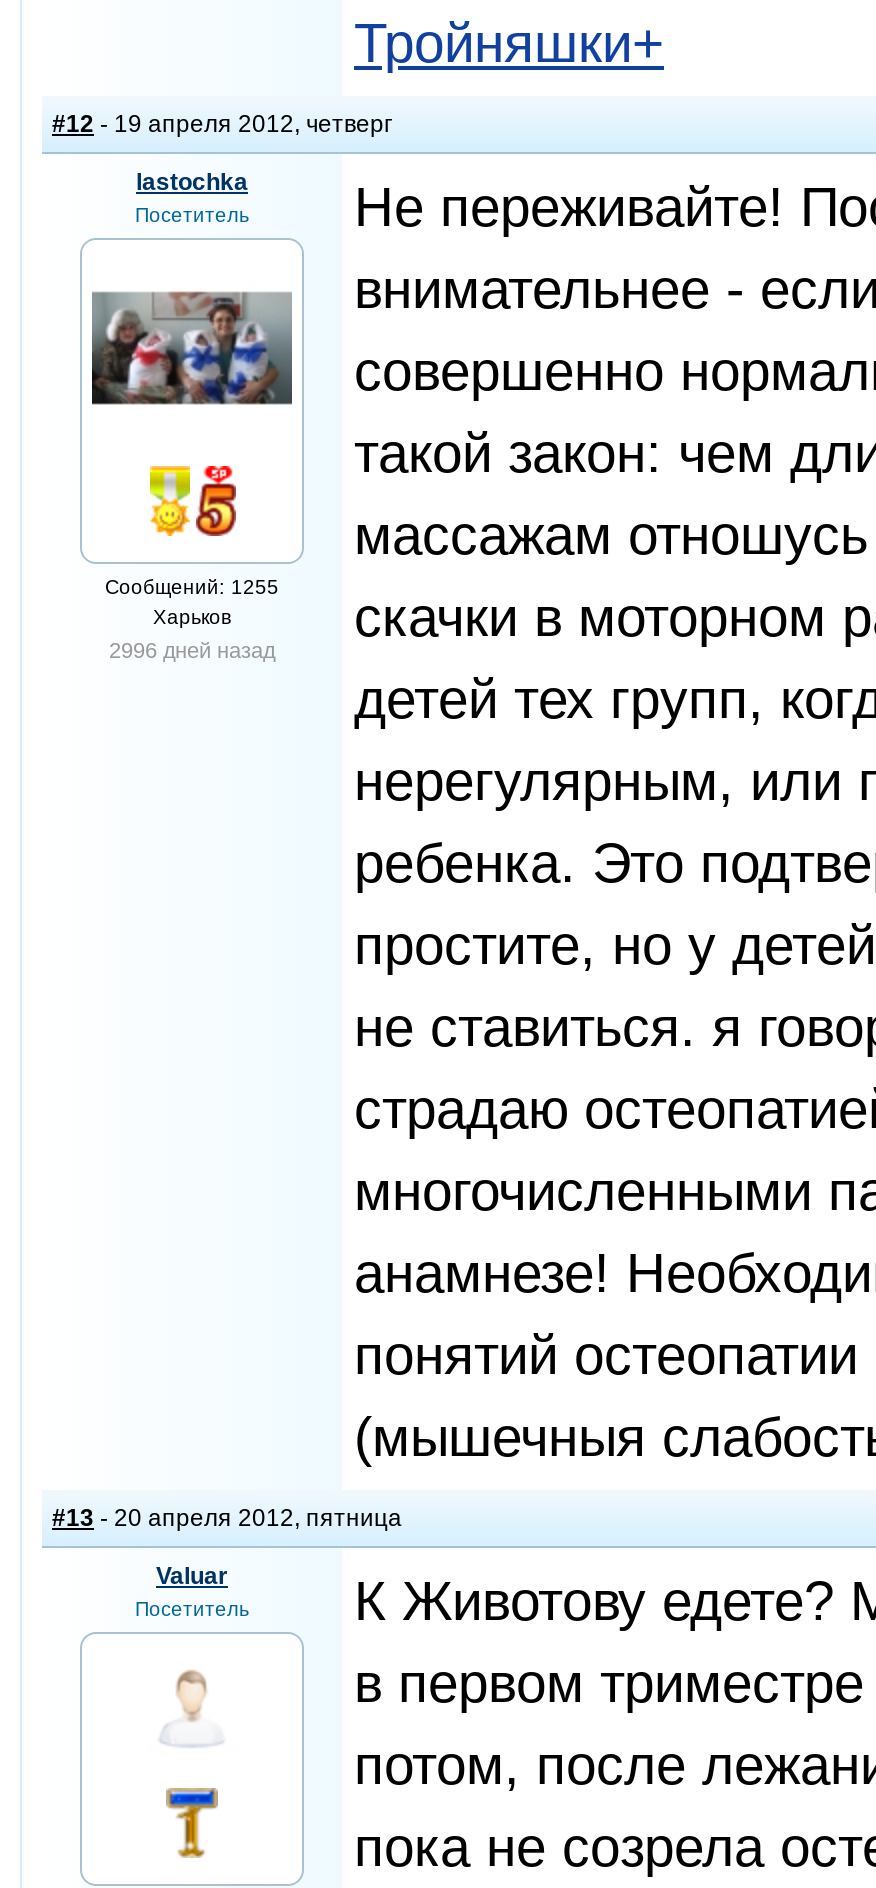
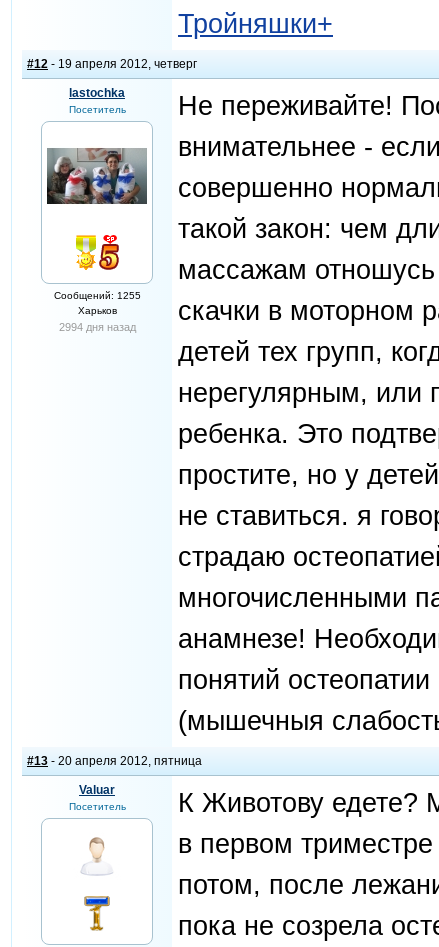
[109,638,275,662] 2996 дней назад -> [58,321,135,333] 2994 дня назад

